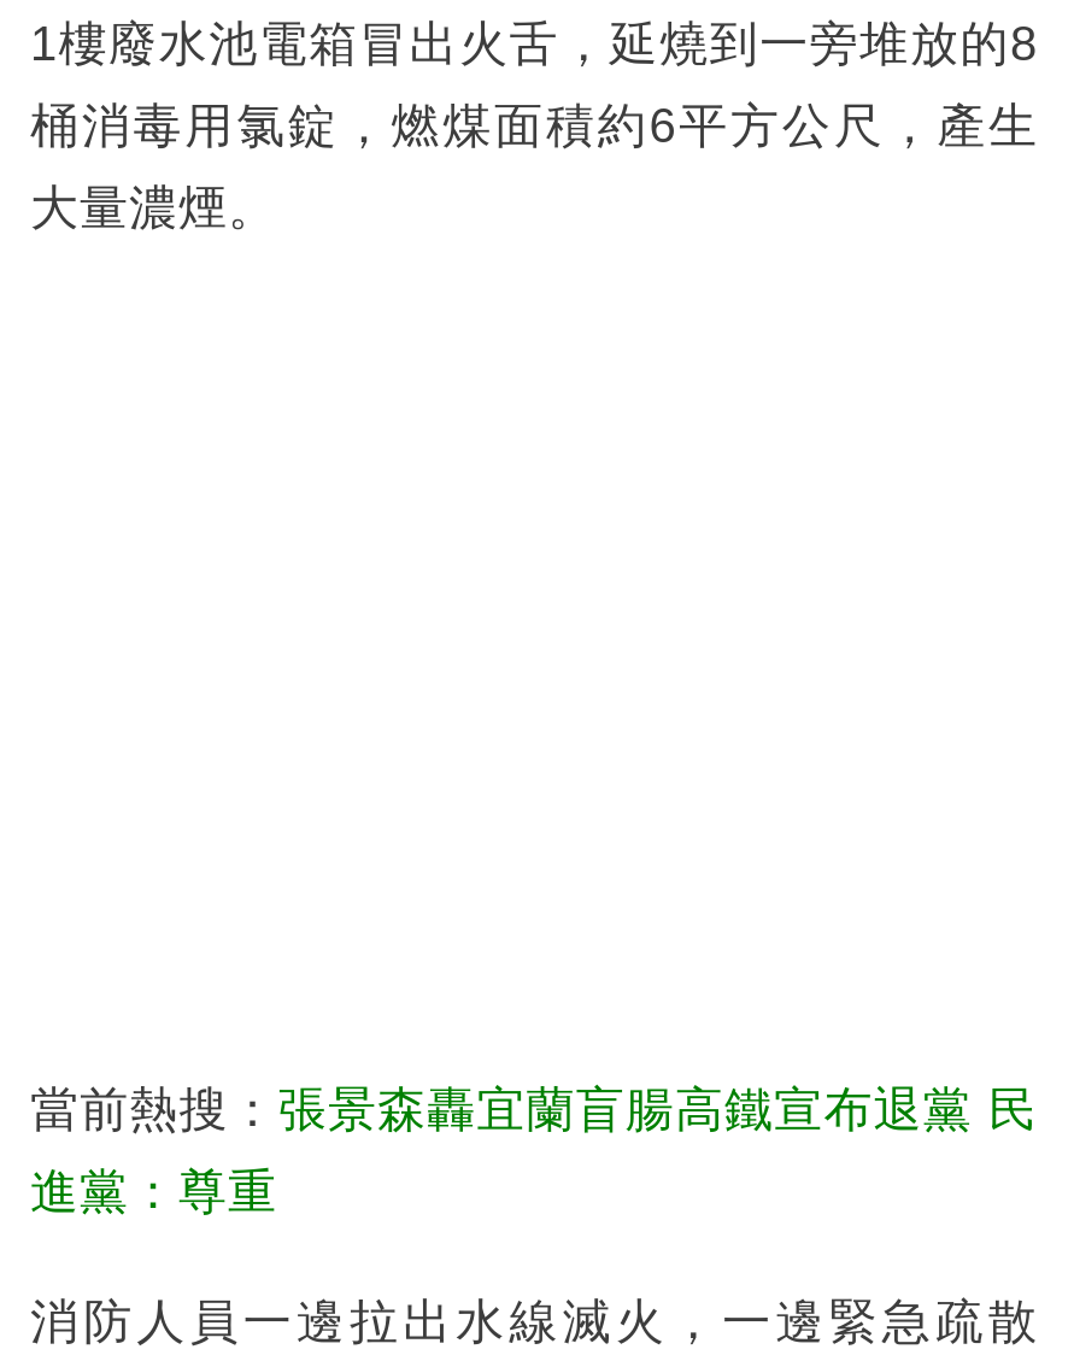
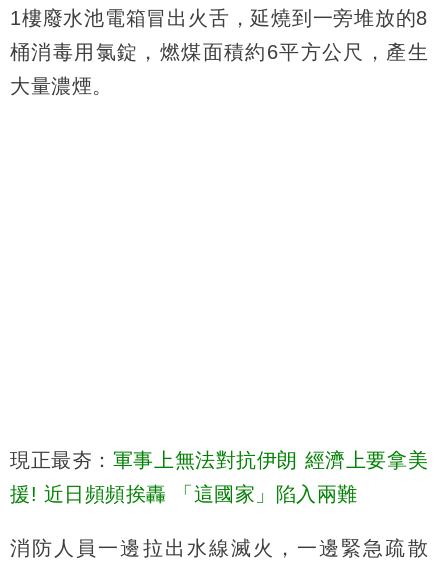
[30,1082,1038,1135] 當前熱搜：張景森轟宜蘭盲腸高鐵宣布退黨 民 -> [10,449,428,471] 現正最夯：軍事上無法對抗伊朗 經濟上要拿美
[30,1164,277,1217] 進黨：尊重 -> [10,483,357,505] 援! 近日頻頻挨轟 「這國家」陷入兩難

